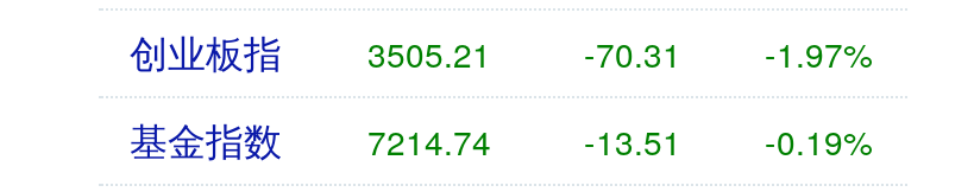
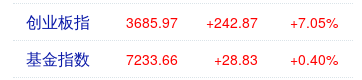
[367,30,491,77] 3505.21 -> [126,12,178,32] 3685.97
[584,30,681,77] -70.31 -> [206,12,258,32] +242.87
[765,30,872,77] -1.97% -> [290,12,338,32] +7.05%
[367,118,491,165] 7214.74 -> [126,49,178,69] 7233.66
[584,118,681,165] -13.51 -> [214,49,258,69] +28.83
[765,118,872,165] -0.19% -> [290,49,338,69] +0.40%

